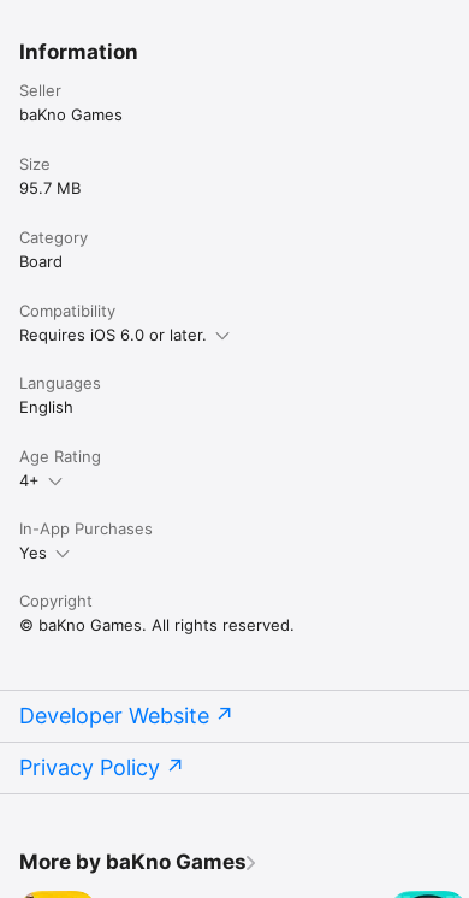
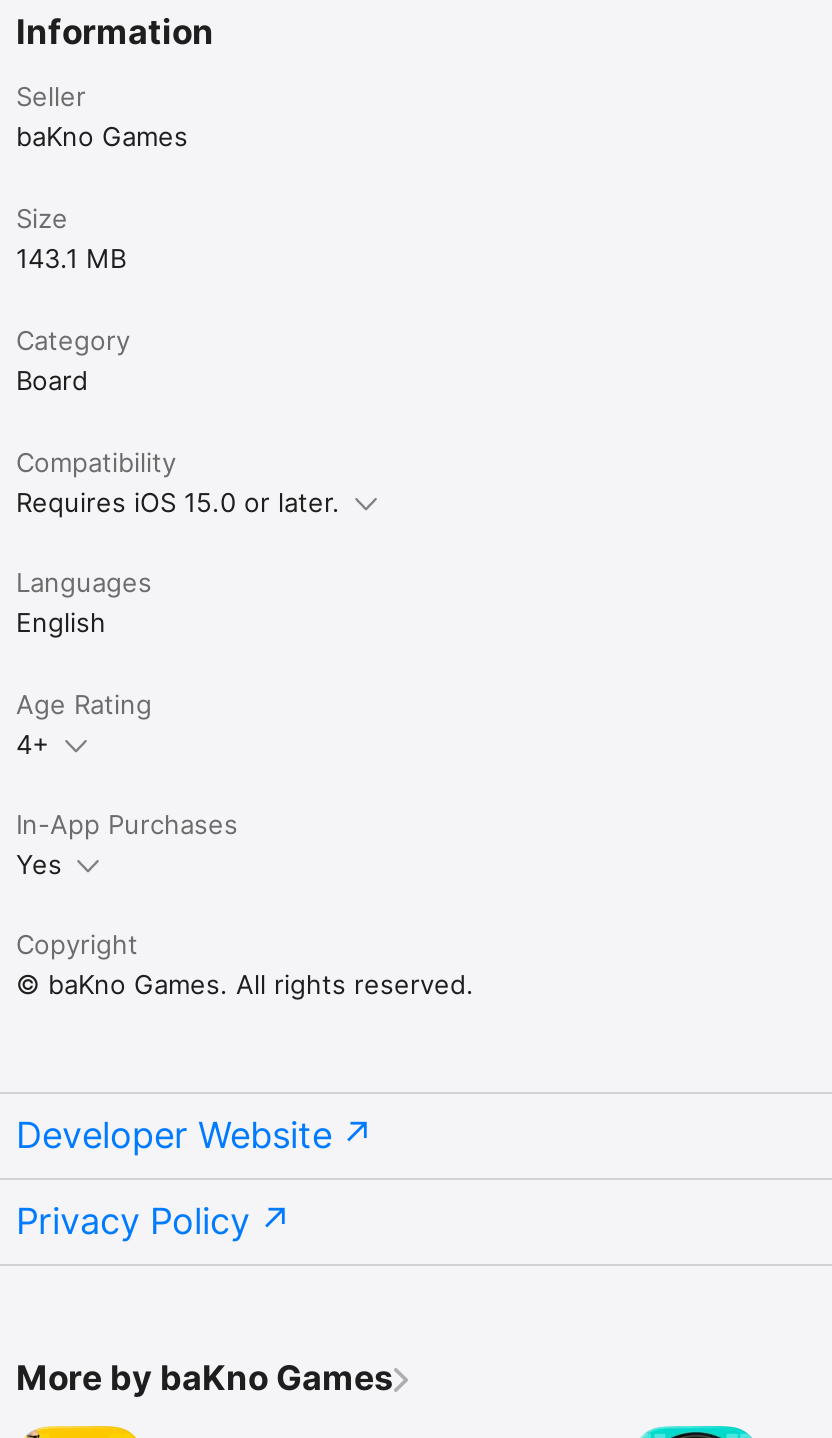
[19,178,81,197] 95.7 MB -> [16,241,126,273] 143.1 MB
[19,324,207,344] Requires iOS 6.0 or later. -> [16,485,340,517] Requires iOS 15.0 or later.

